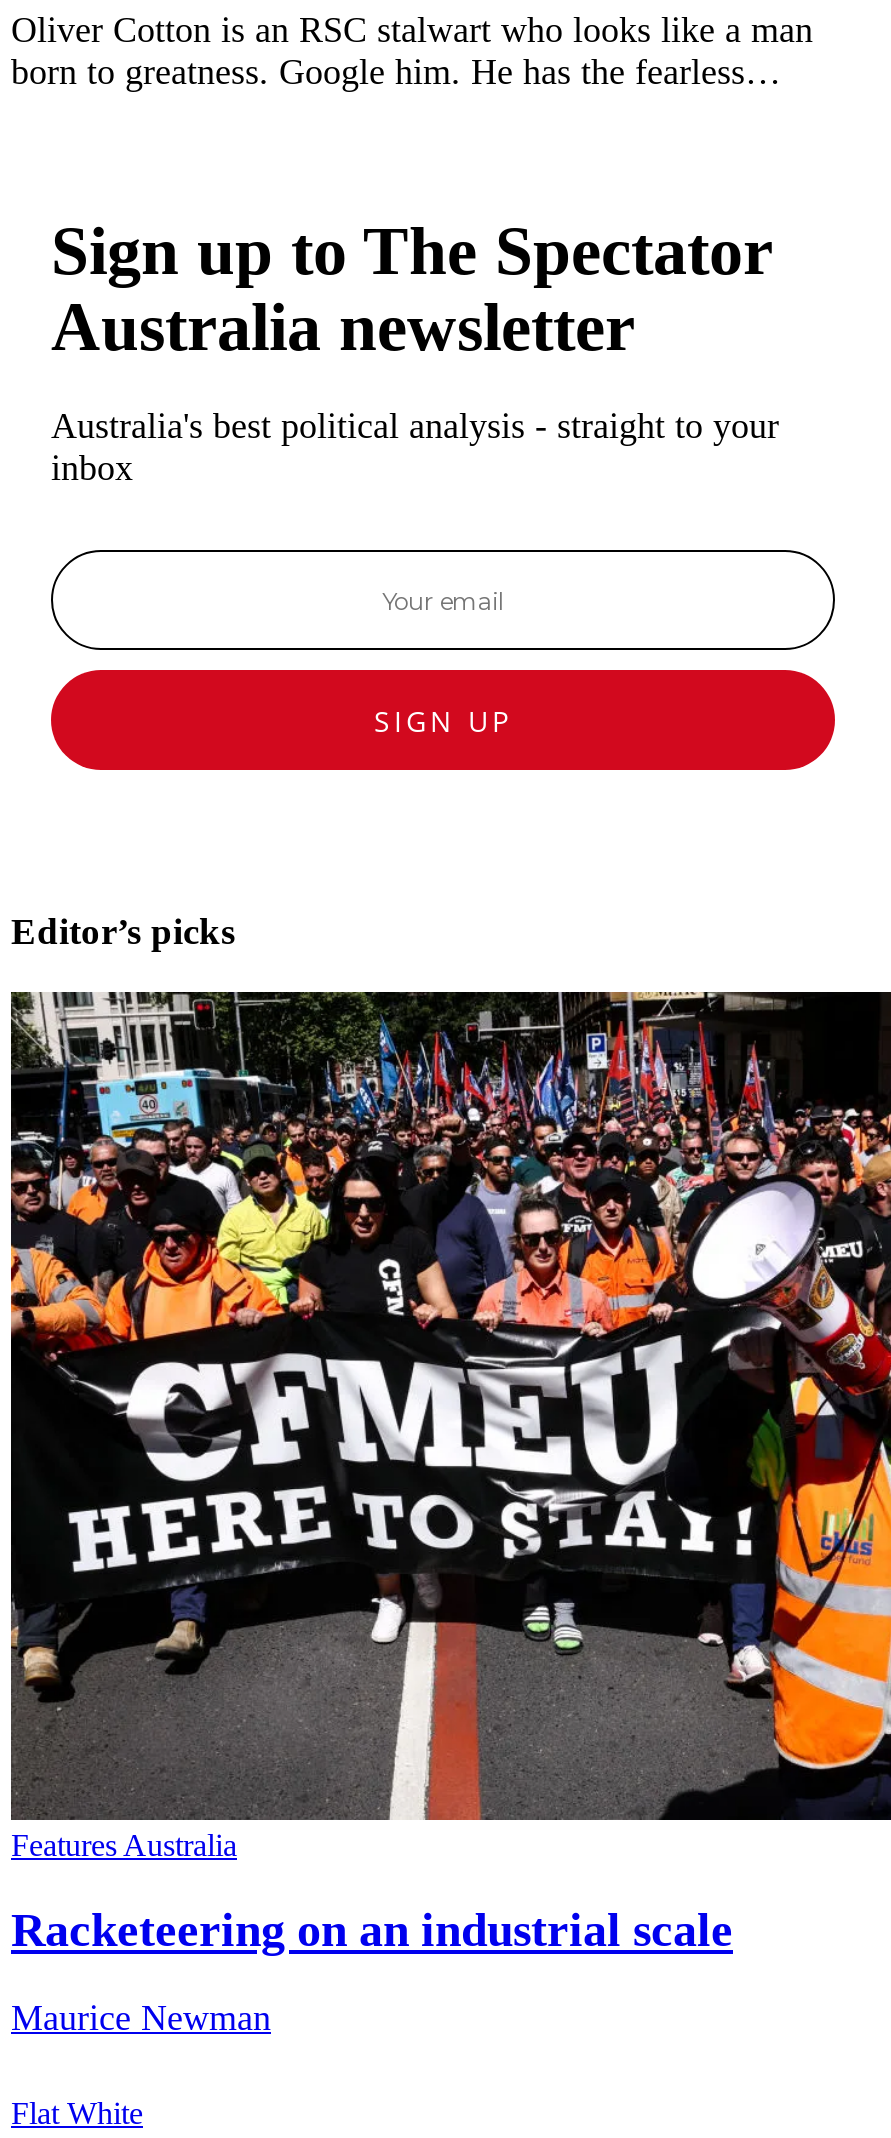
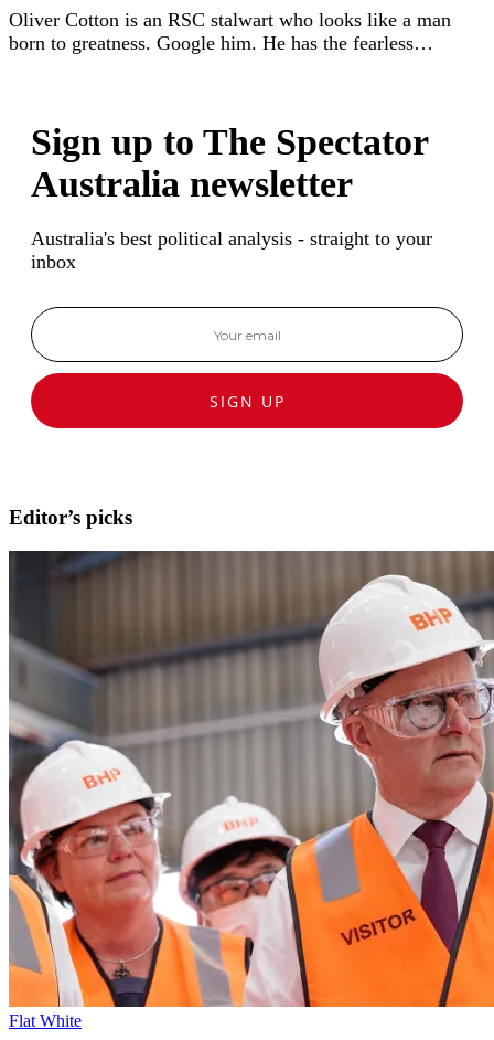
[9,990,885,1822] [image] -> [8,550,491,1008] [image]
[11,1828,733,2037] Features Australia | Racketeering on an industrial scale | Maurice Newman -> none

